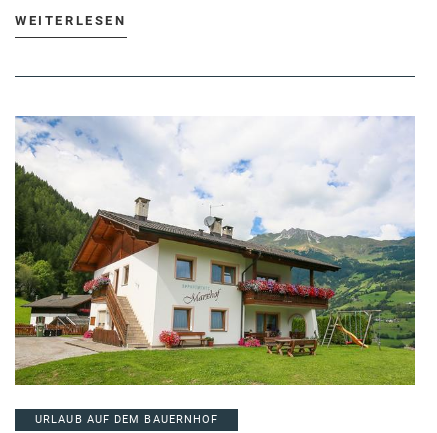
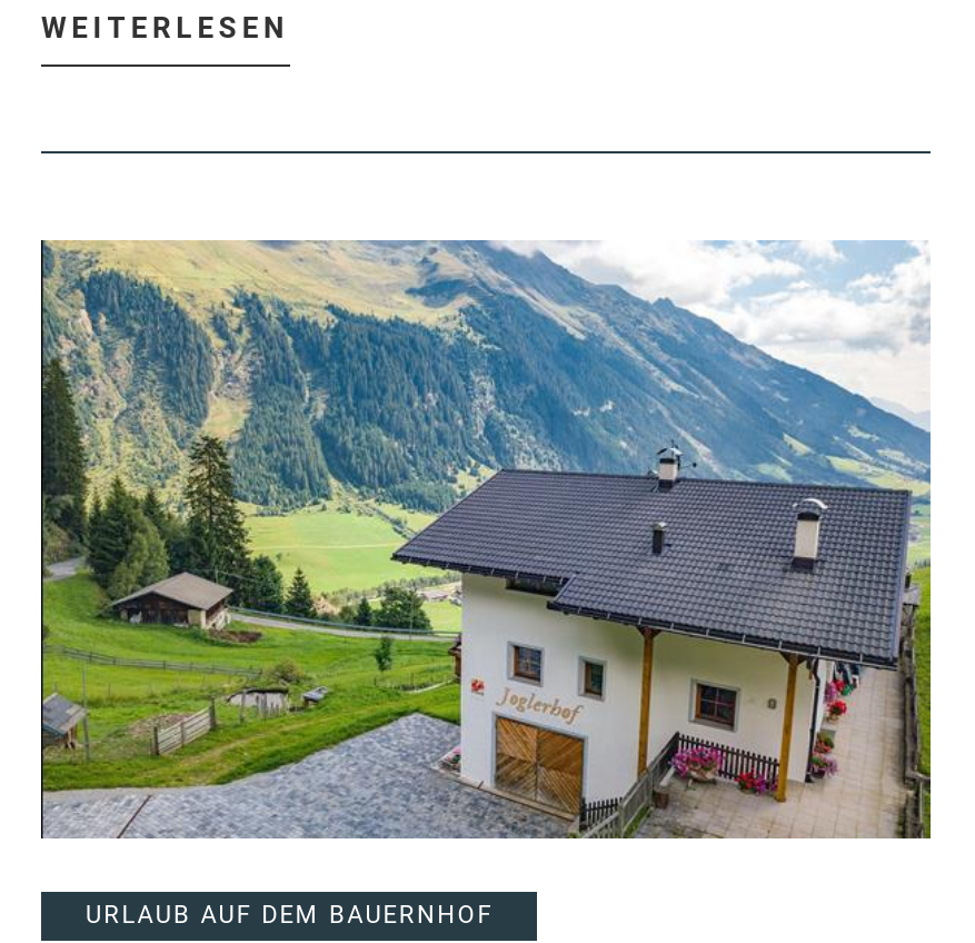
[14,115,416,386] [image] -> [39,239,933,842] [image]

